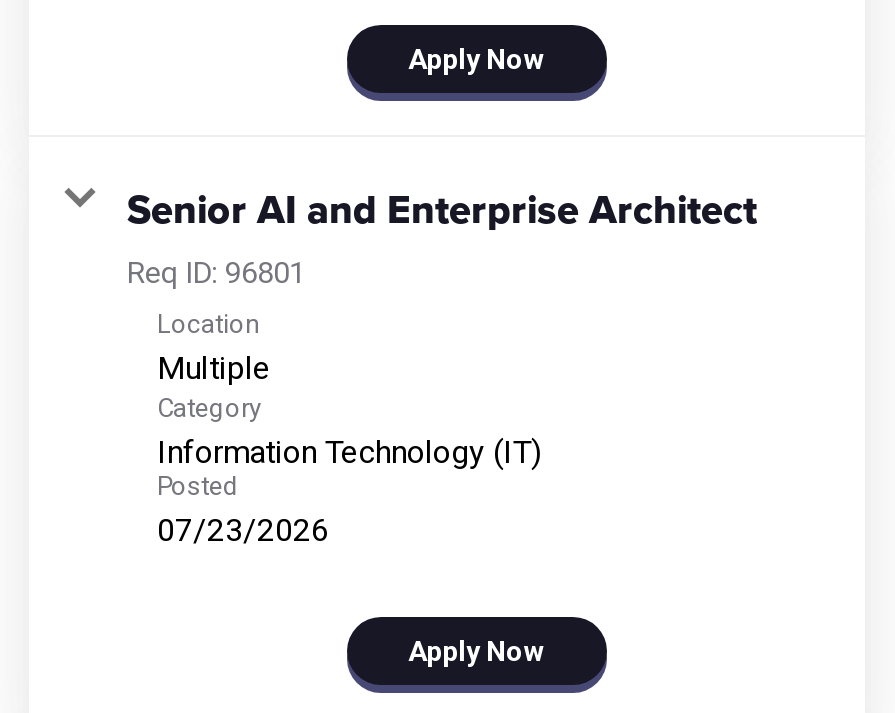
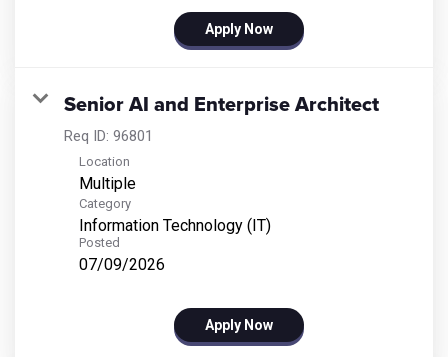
[157,510,329,548] 07/23/2026 -> [79,255,165,274] 07/09/2026

